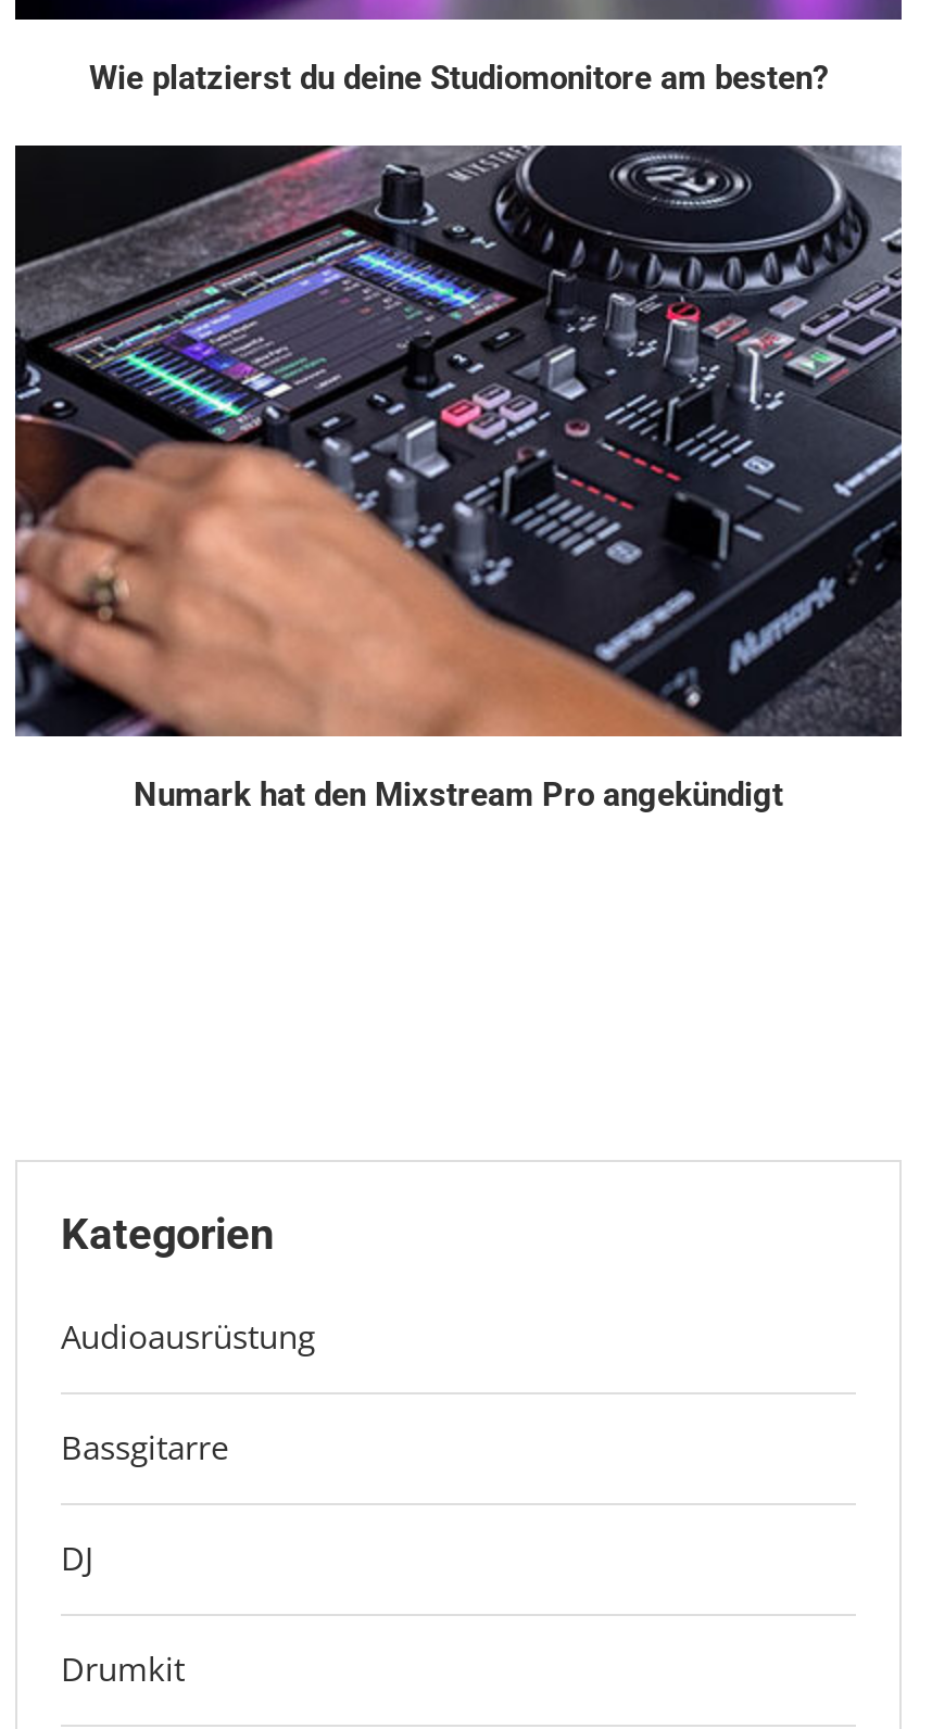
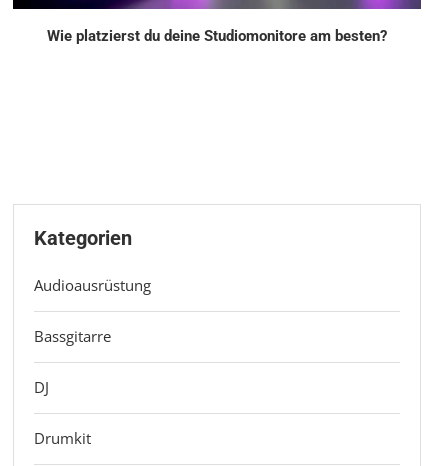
[13,143,904,815] [image] | Numark hat den Mixstream Pro angekündigt -> none

